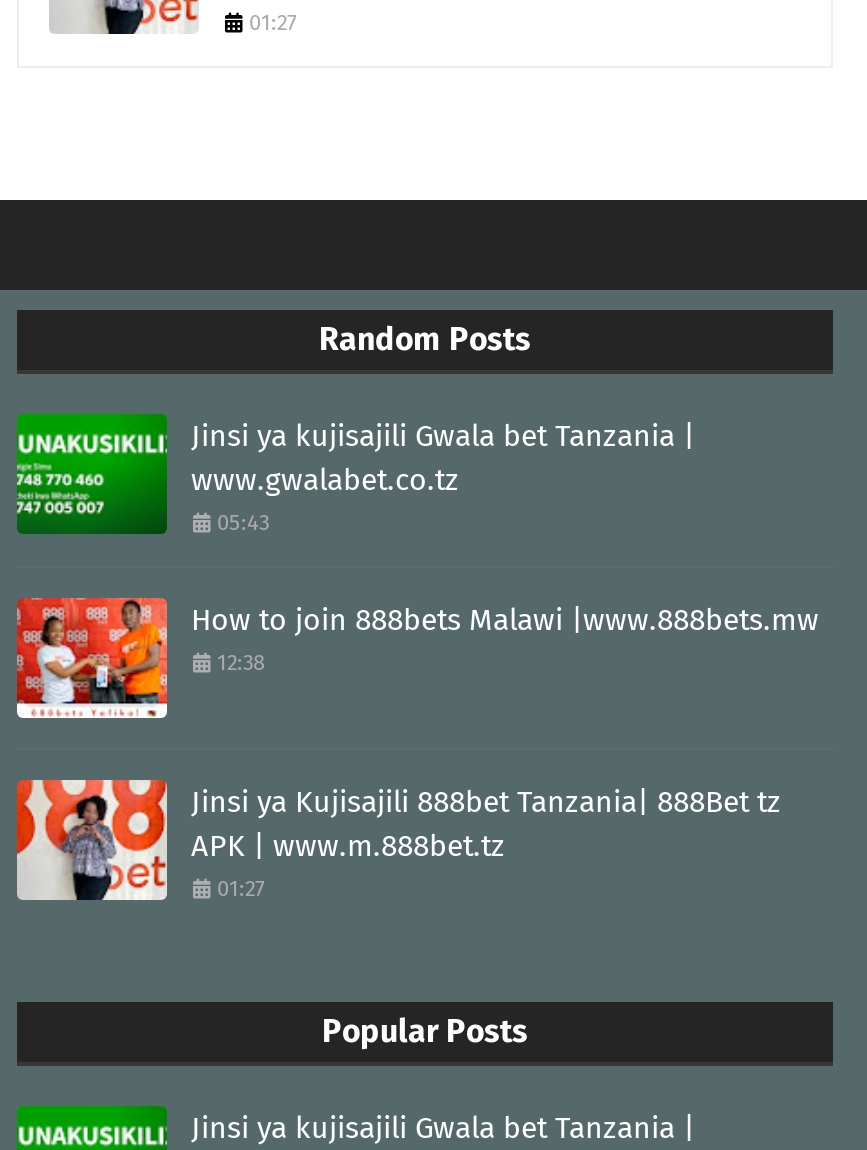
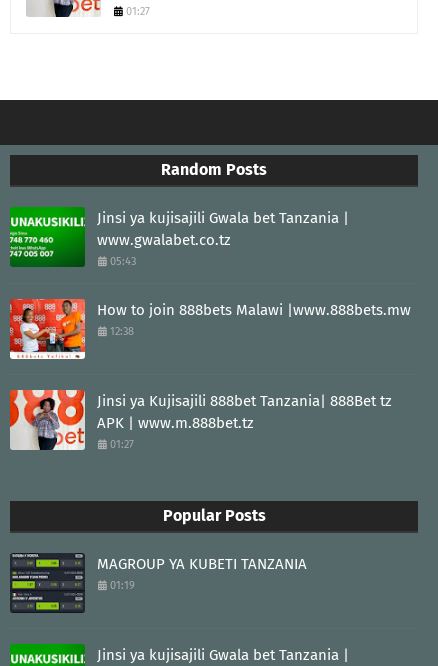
none -> [10,553,307,623] [image] | MAGROUP YA KUBETI TANZANIA | 01:19

